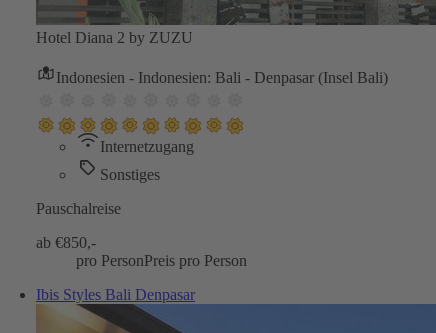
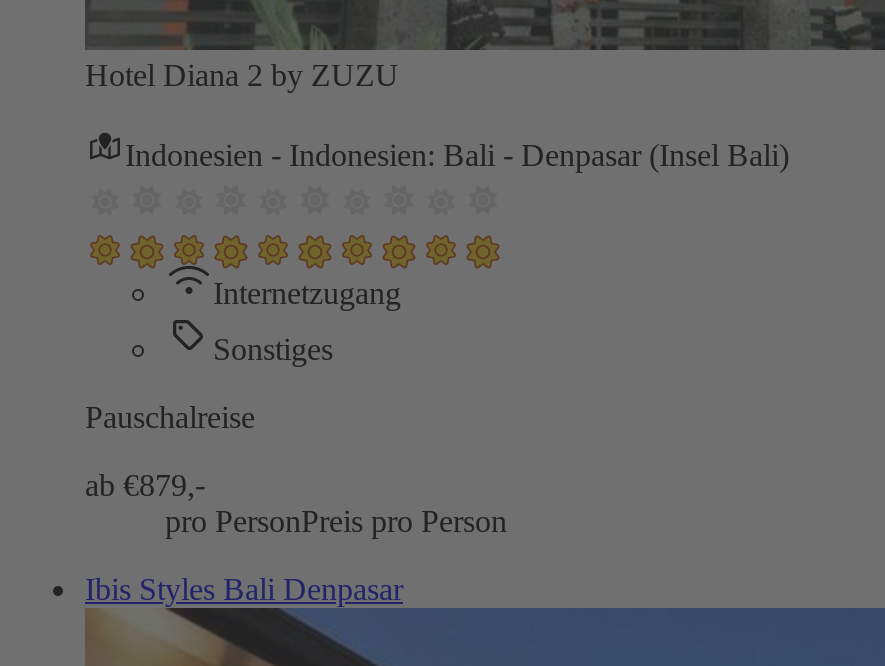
[36,234,96,251] ab €850,- -> [85,468,205,502] ab €879,-

